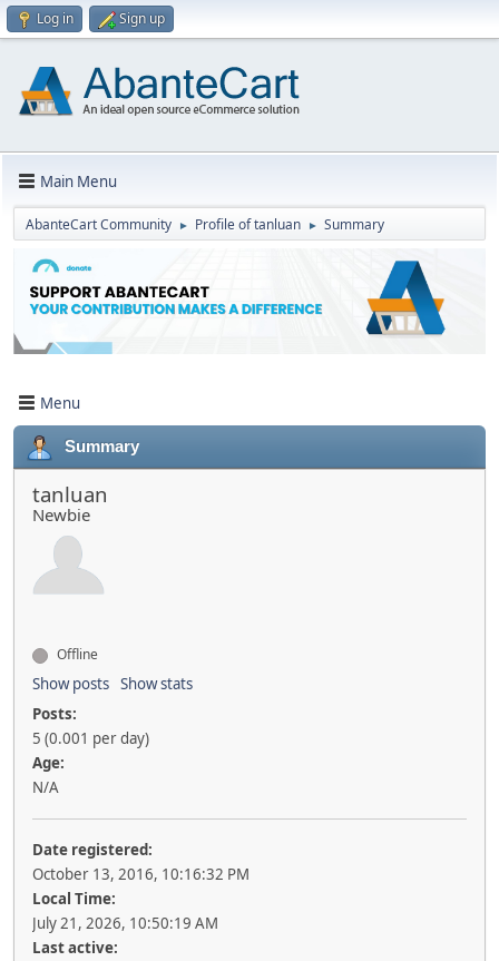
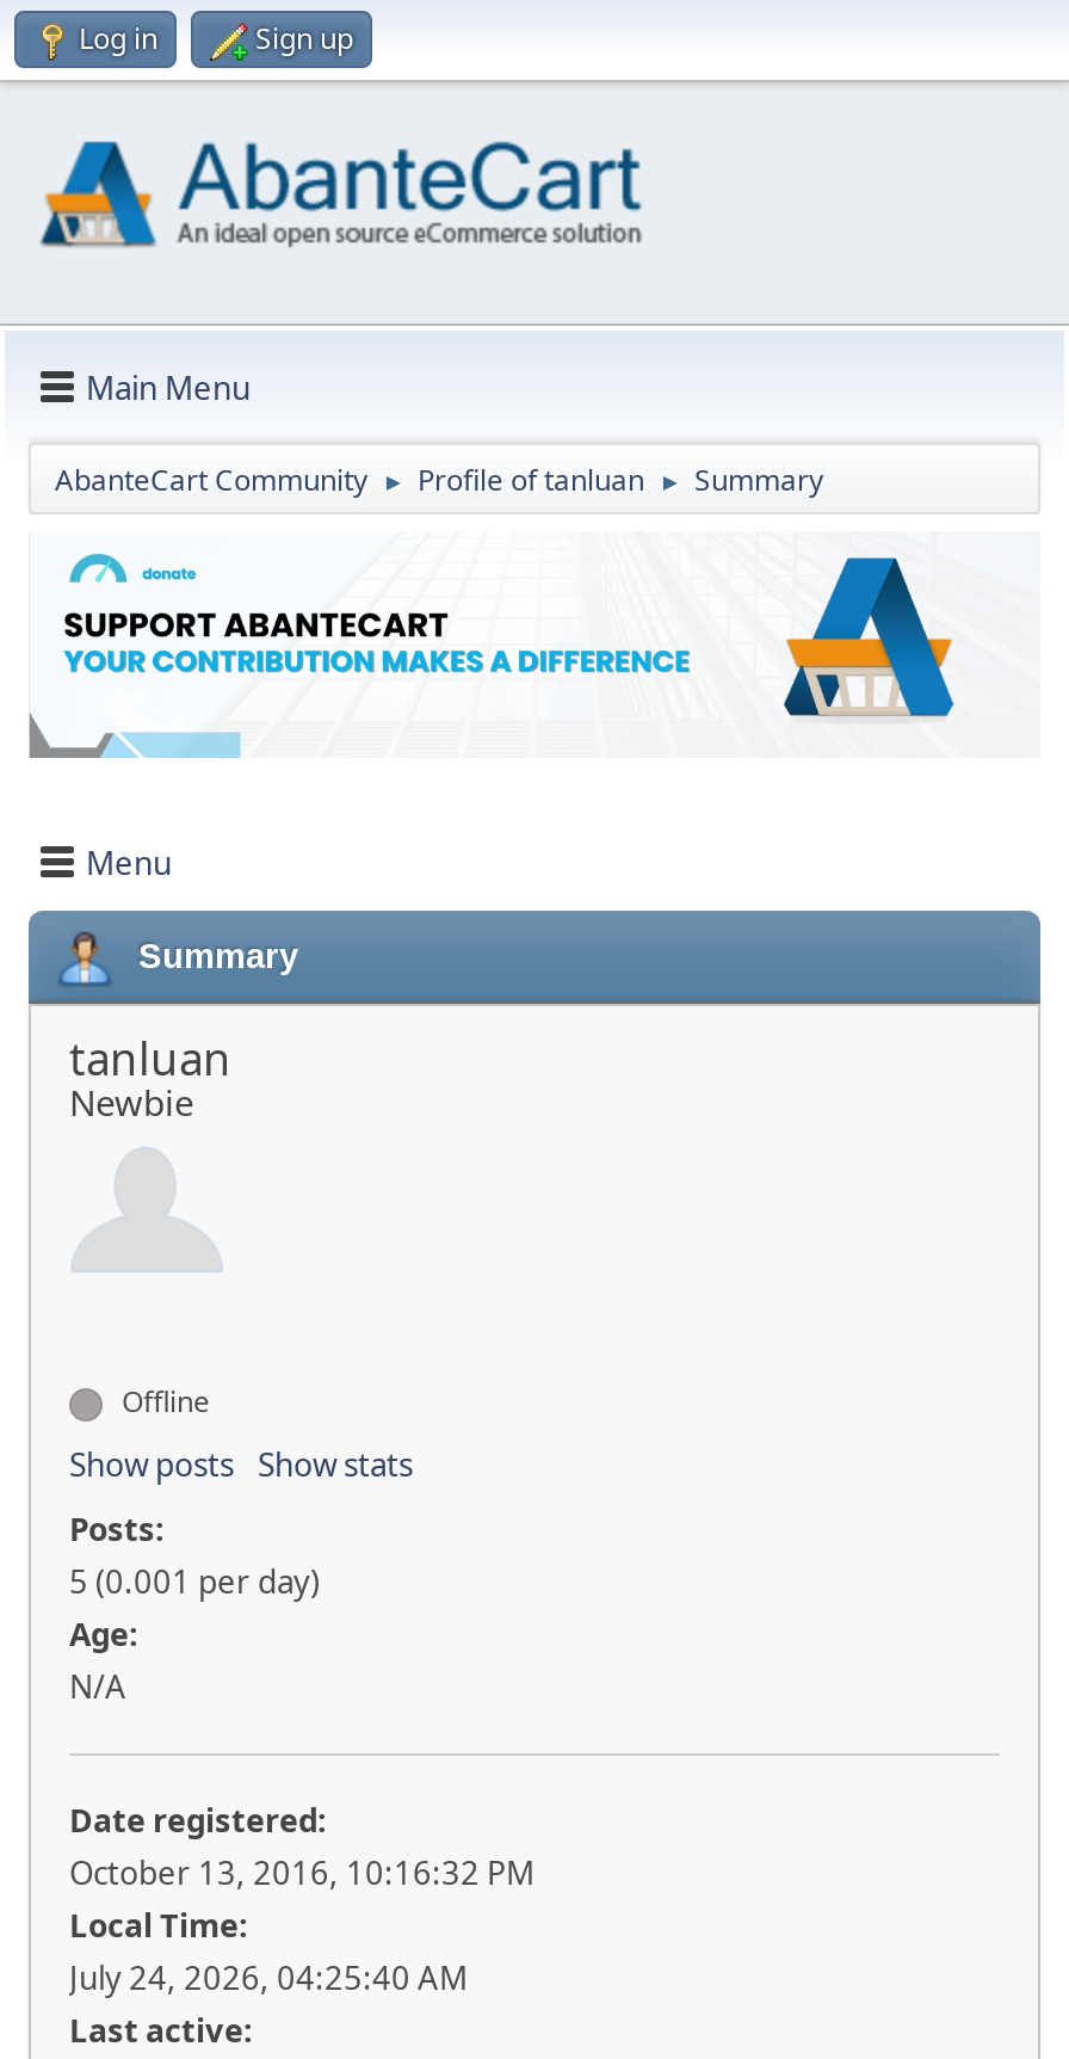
[32,913,218,933] July 21, 2026, 10:50:19 AM -> [69,1957,468,2000] July 24, 2026, 04:25:40 AM

